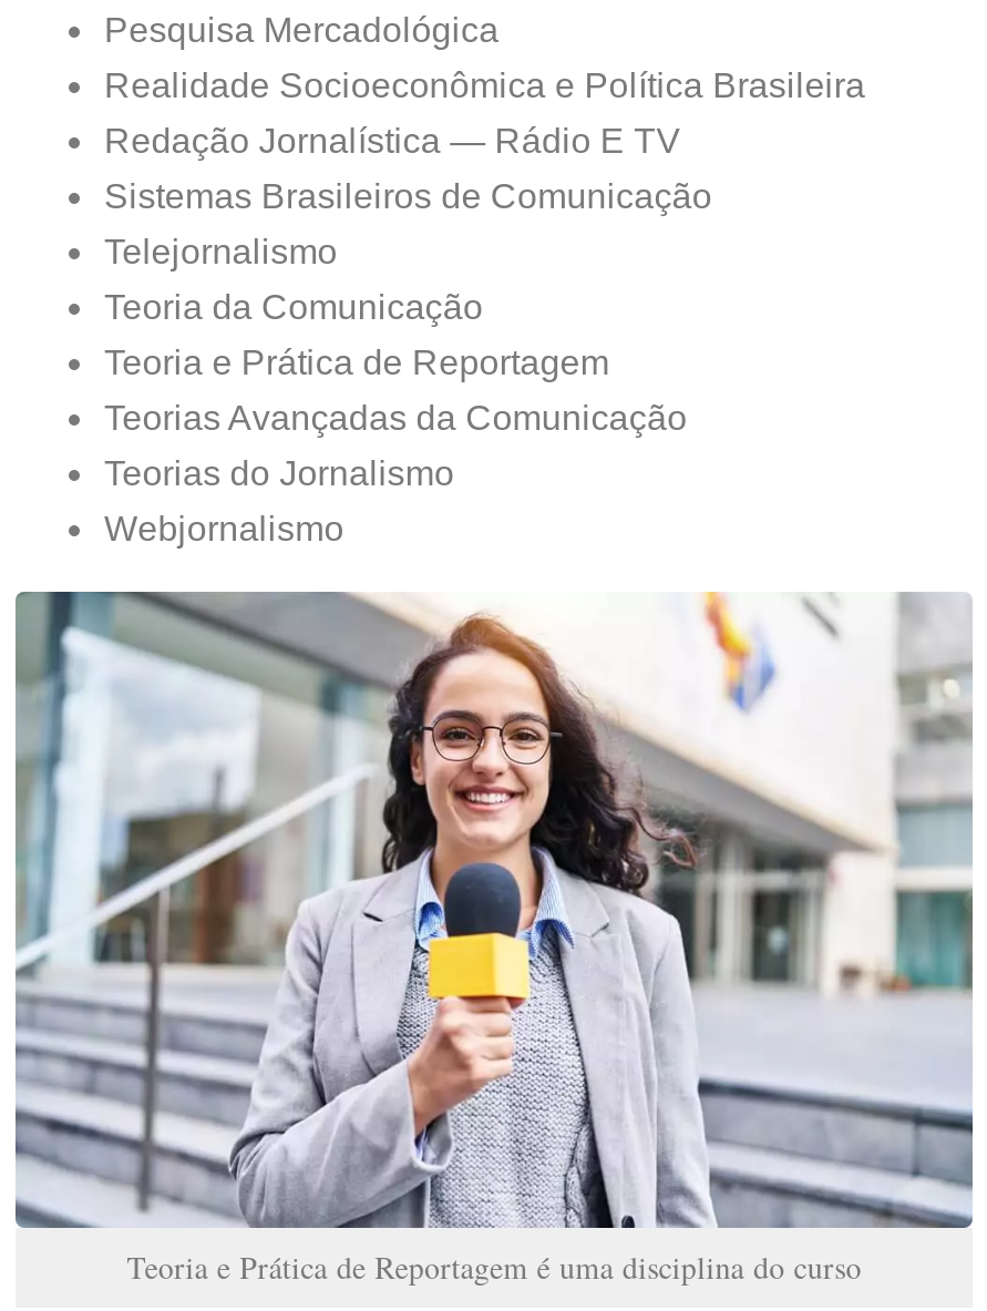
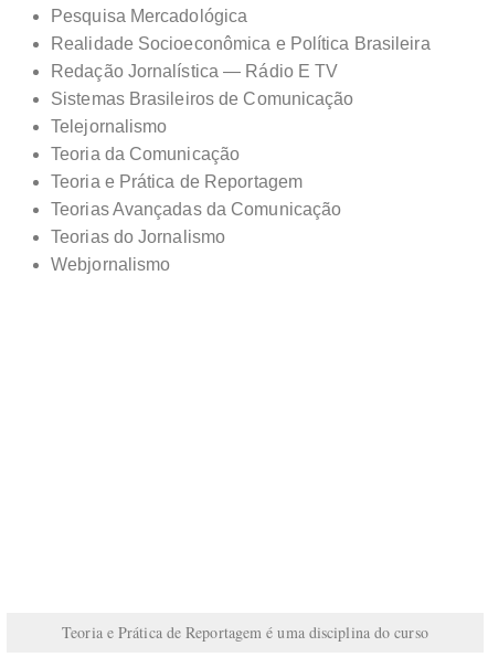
[13,590,975,1230] [image] -> none

